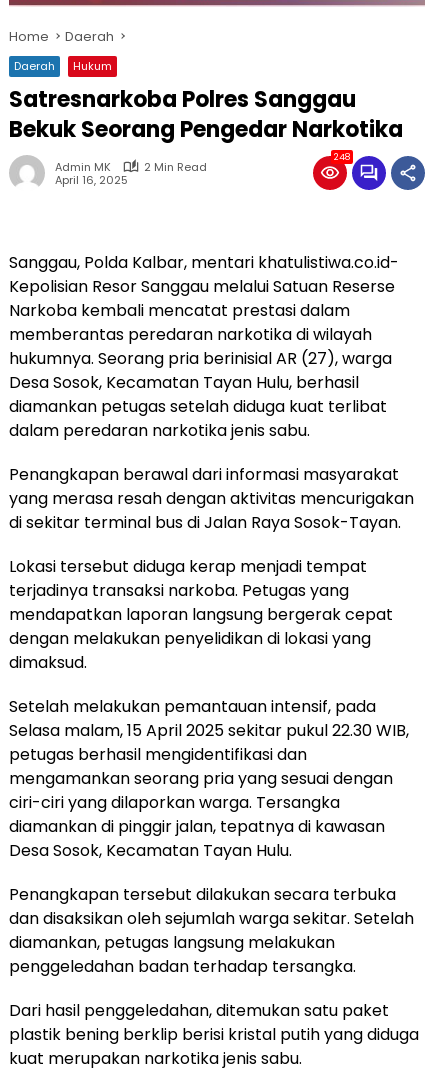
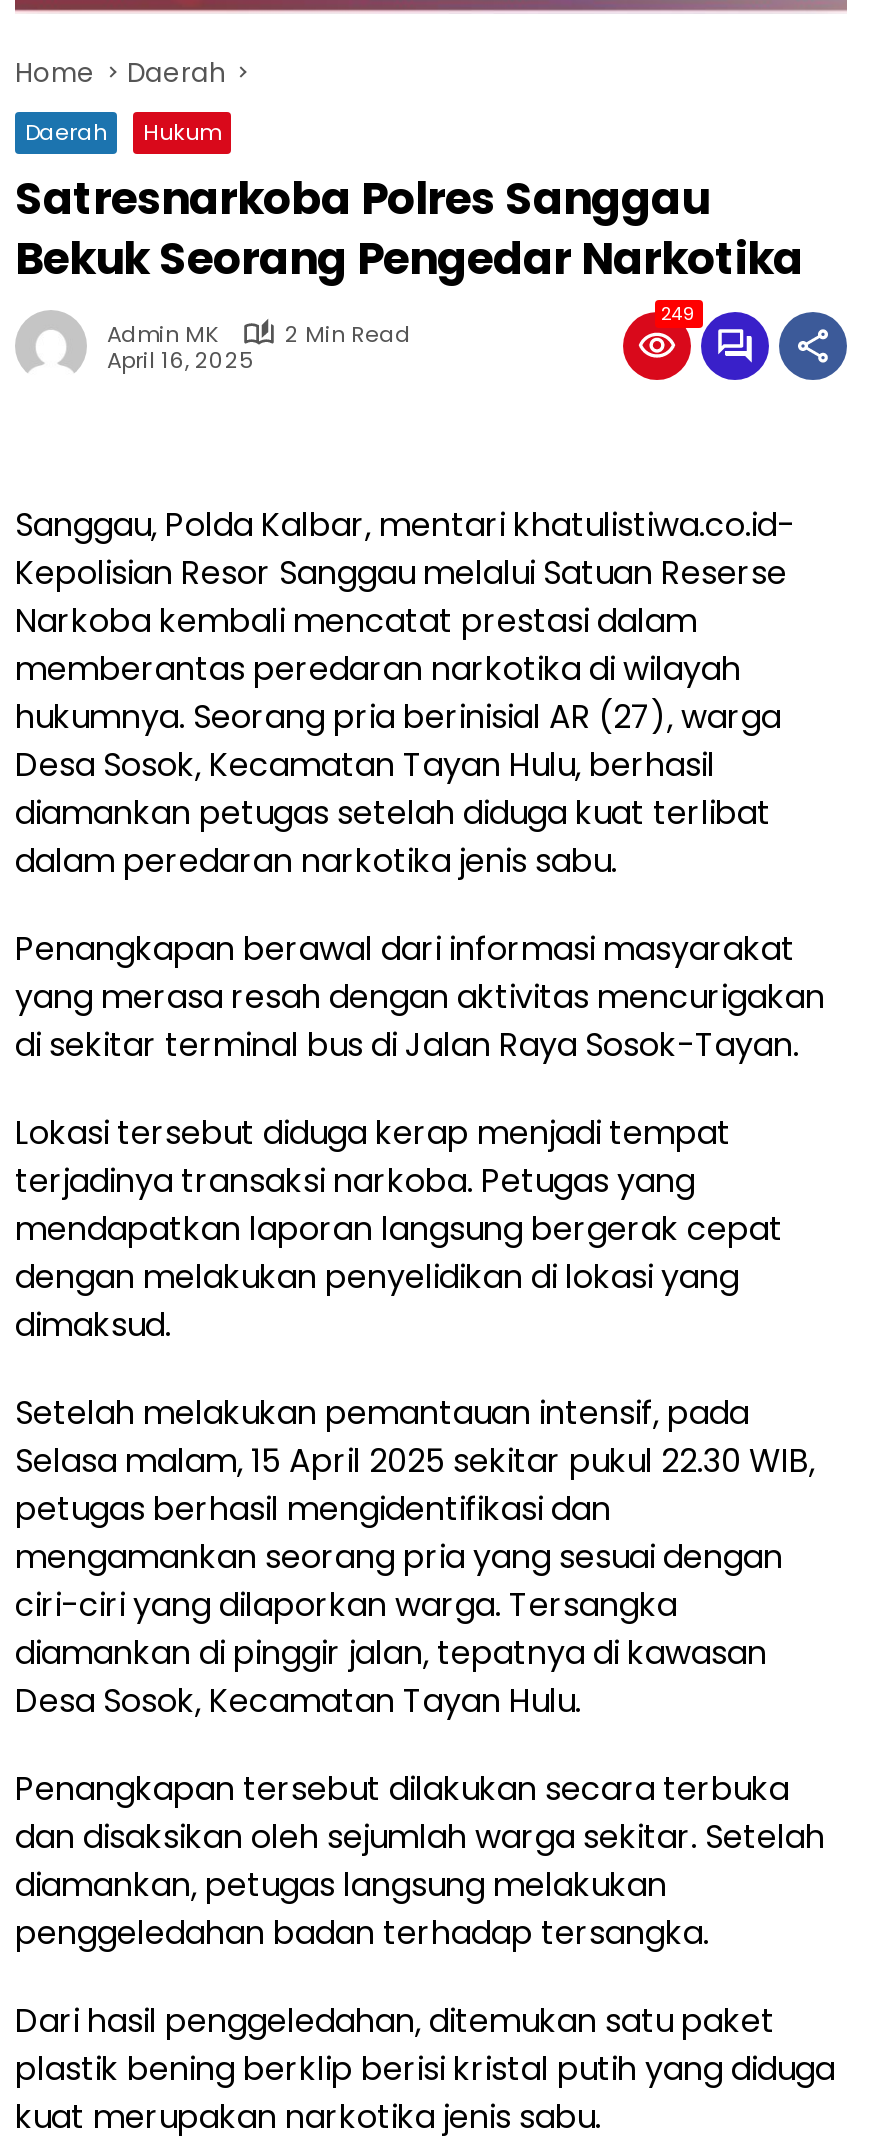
[334,151,350,163] 248 -> [661,302,697,326] 249

